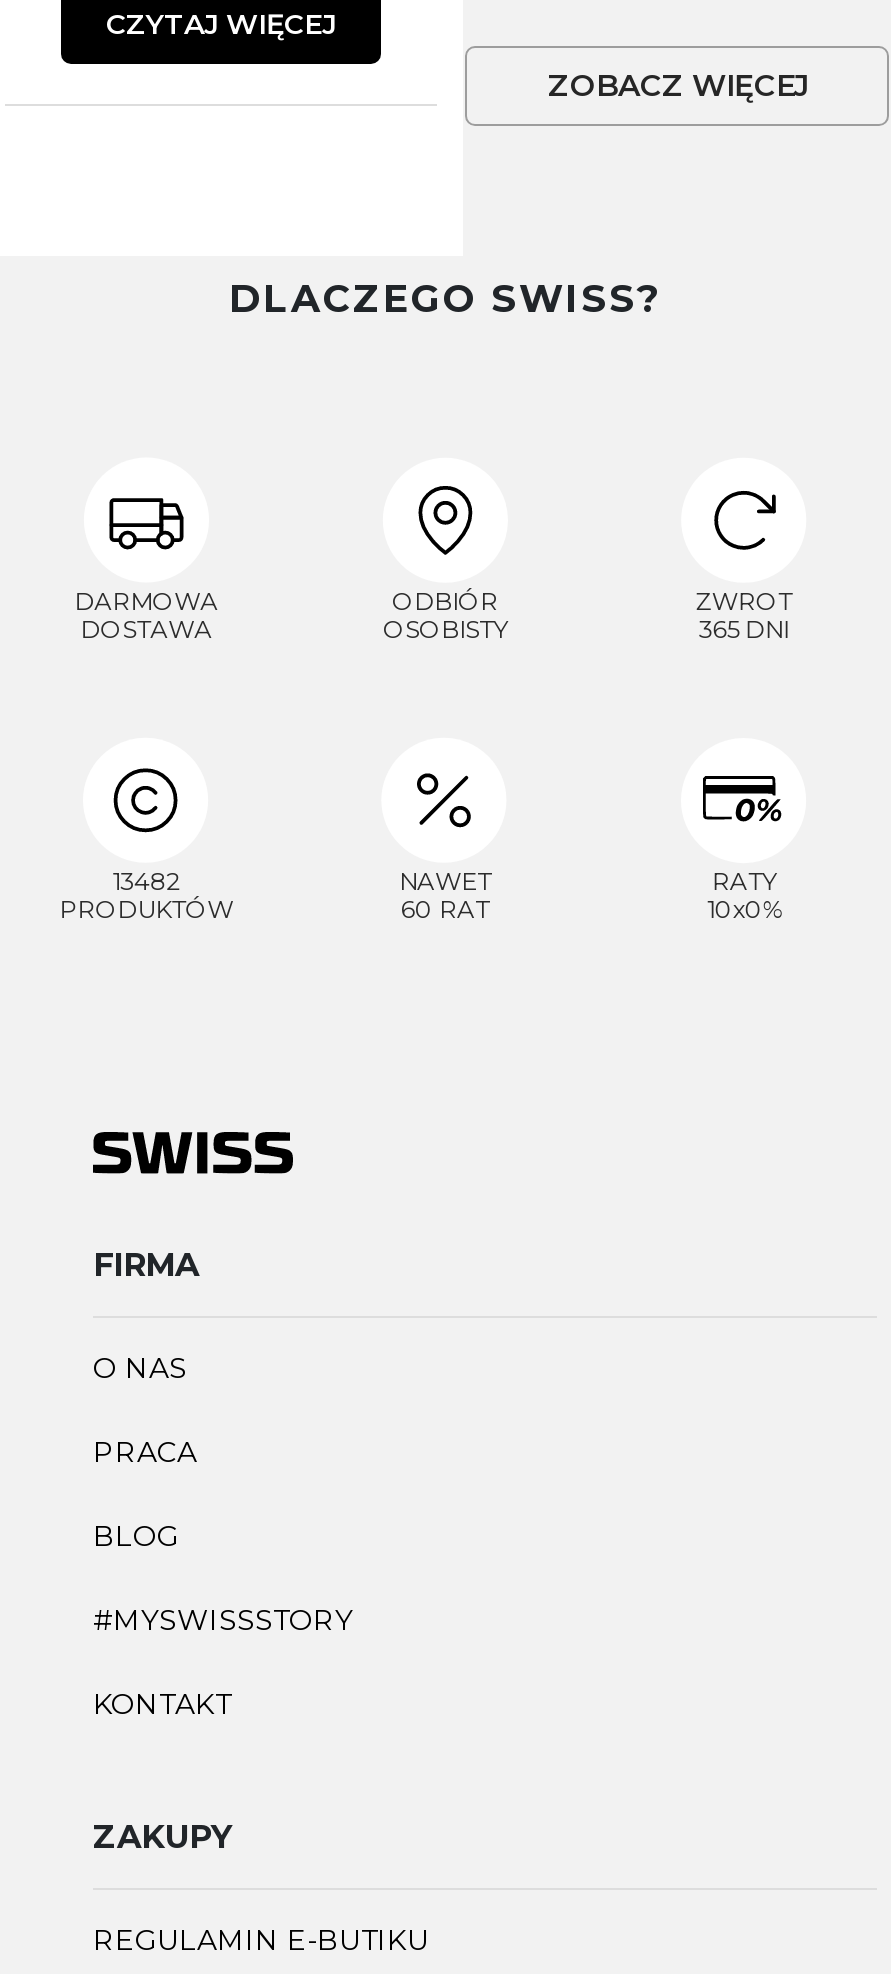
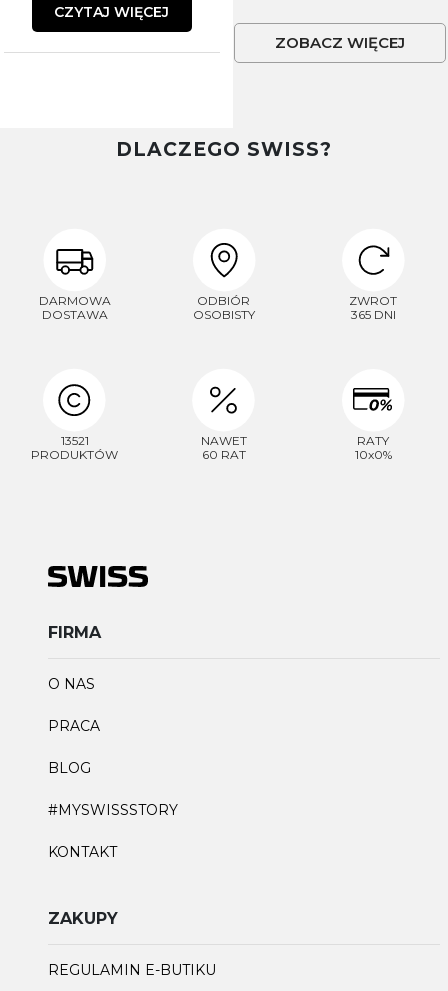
[112,866,180,896] 13482 -> [61,433,89,448] 13521

